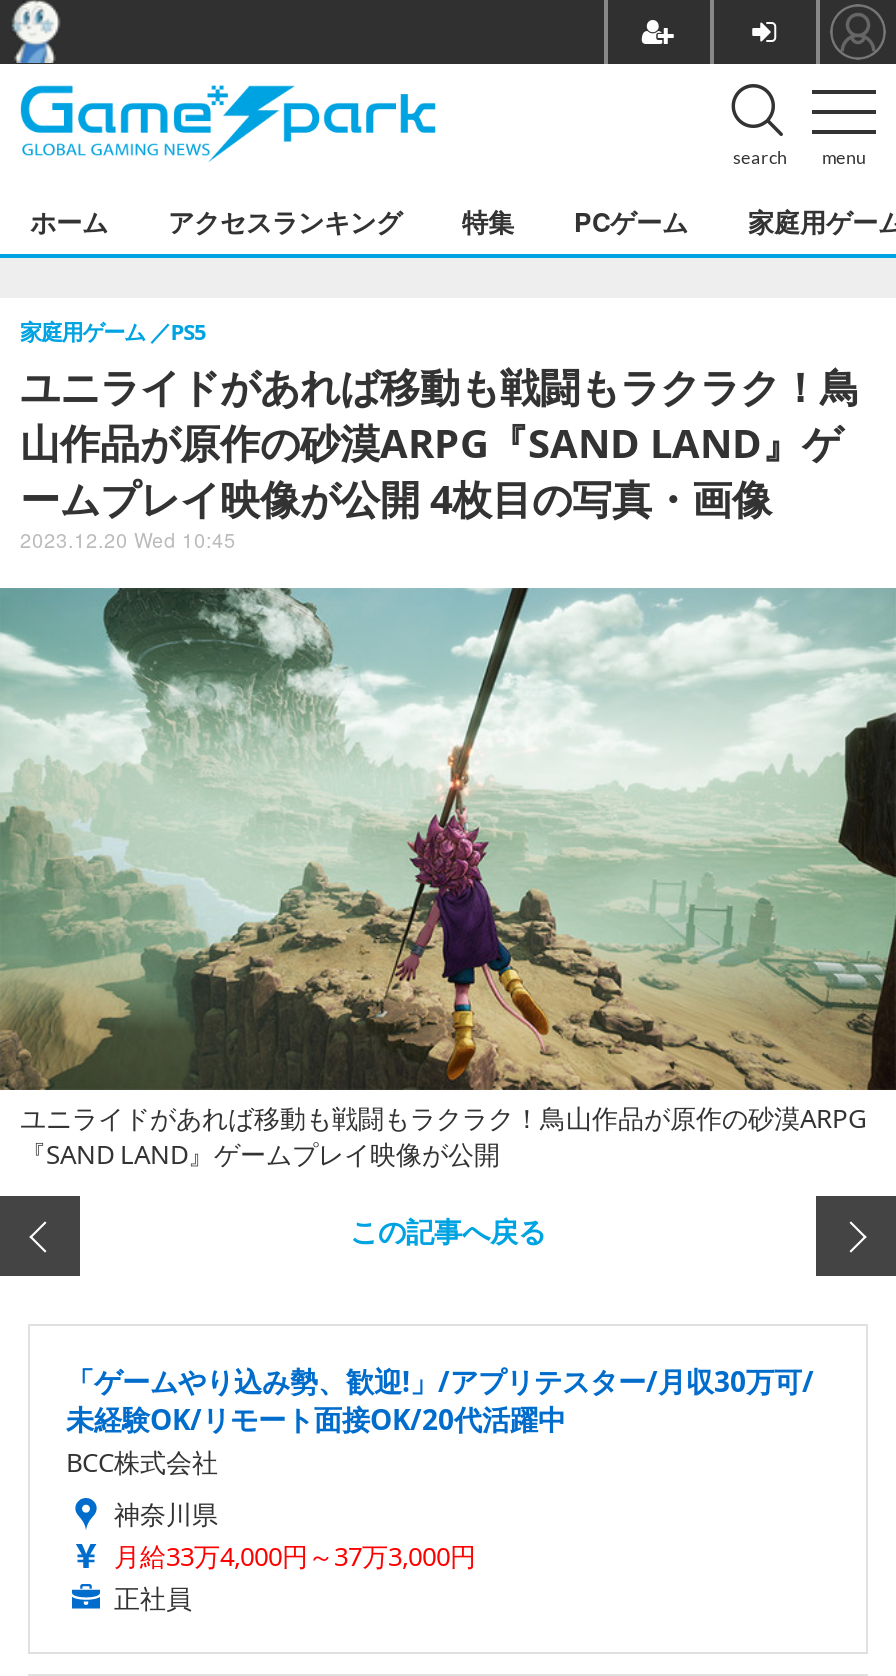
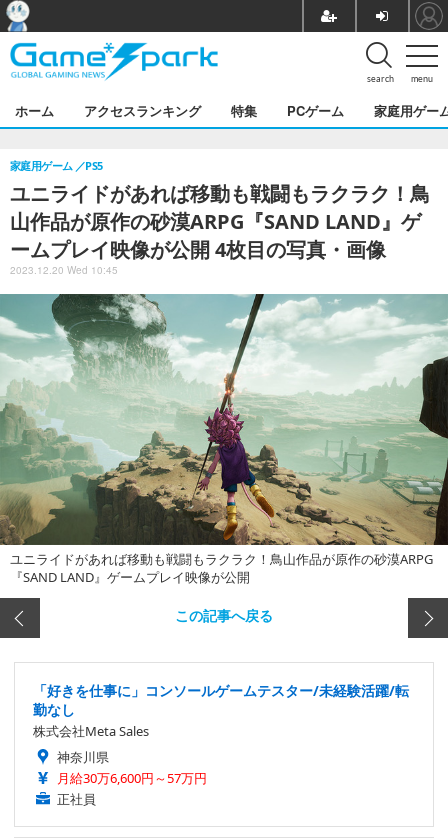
[66,1363,814,1481] 「ゲームやり込み勢、歓迎!」/アプリテスター/月収30万可/ | 未経験OK/リモート面接OK/20代活躍中 | BCC株式会社 -> [33,681,409,740] 「好きを仕事に」コンソールゲームテスター/未経験活躍/転 | 勤なし | 株式会社Meta Sales
[114,1539,476,1575] 月給33万4,000円～37万3,000円 -> [57,769,207,787] 月給30万6,600円～57万円

